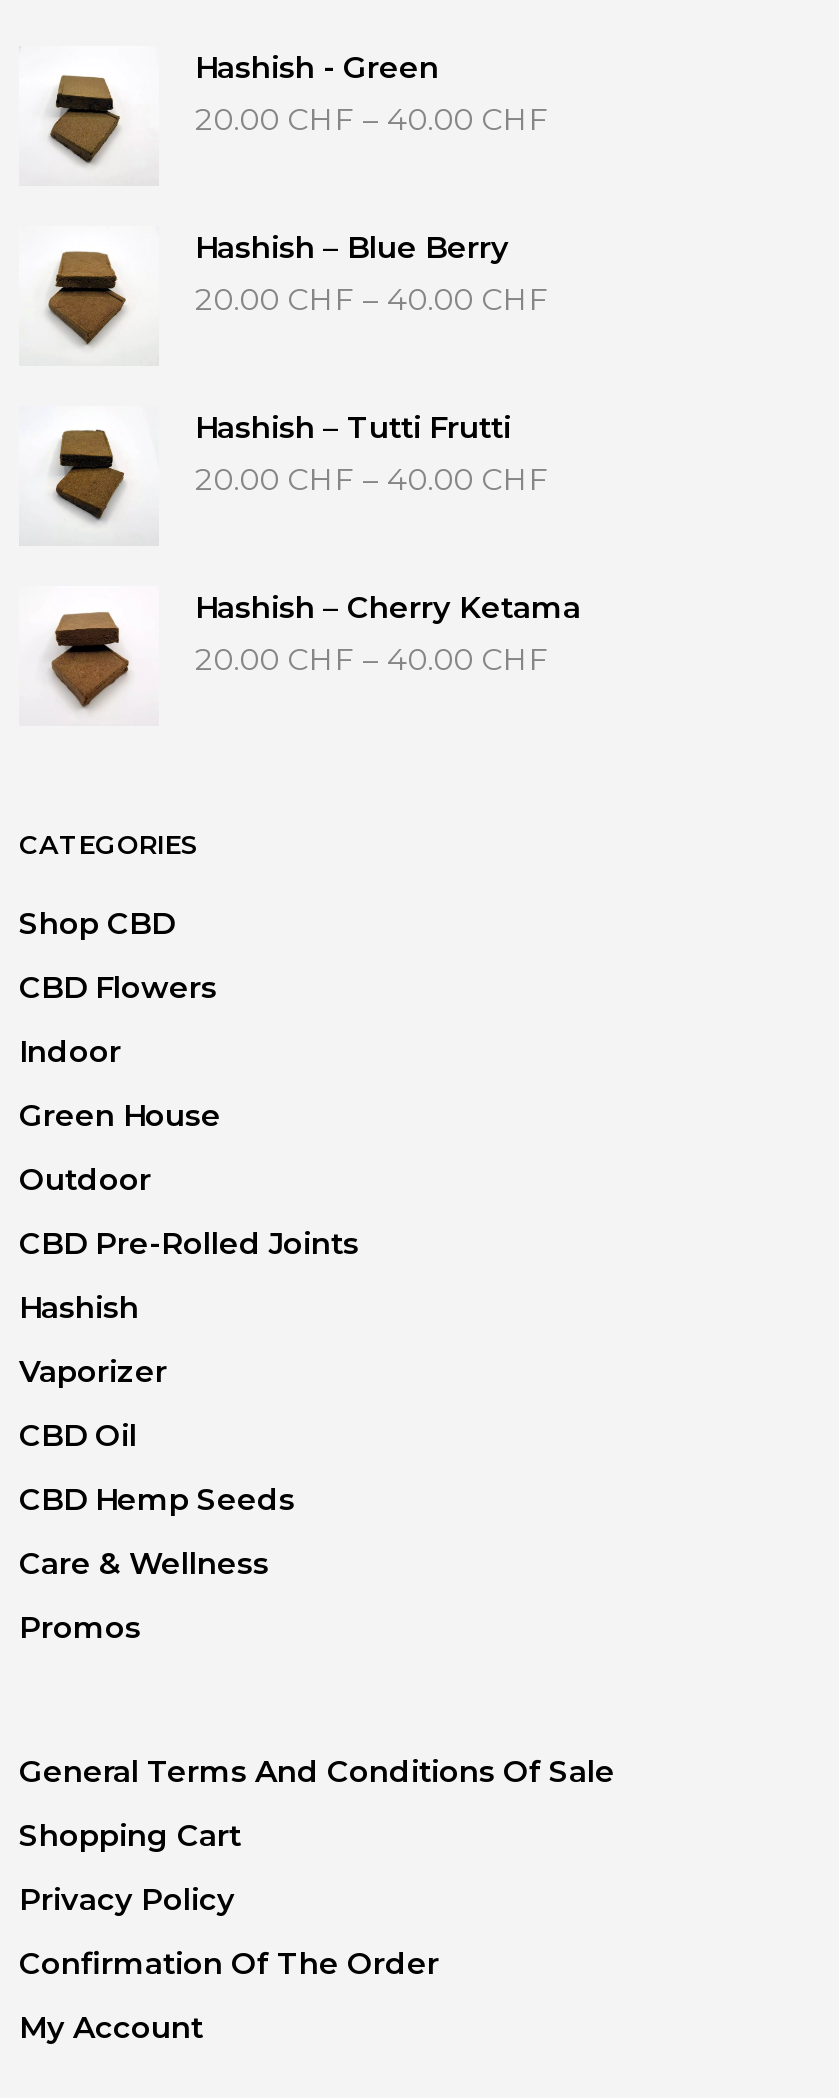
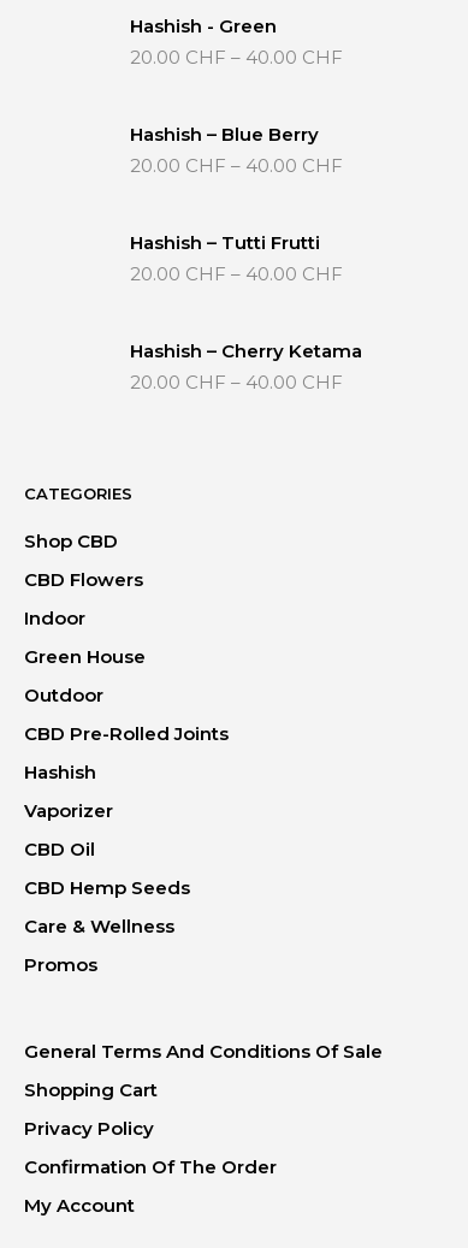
[47,74,123,168] [image] -> none
[45,250,127,350] [image] -> none
[51,428,127,526] [image] -> none
[47,610,131,714] [image] -> none

